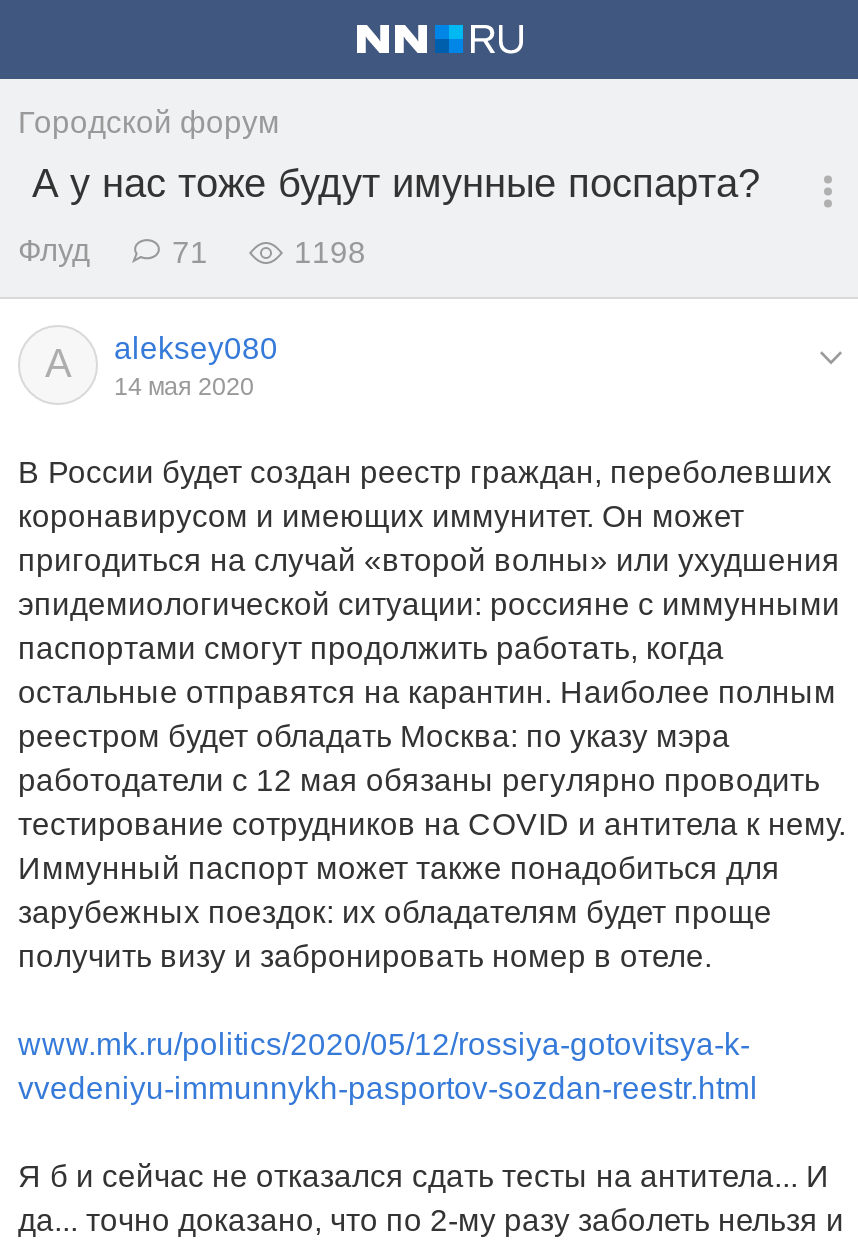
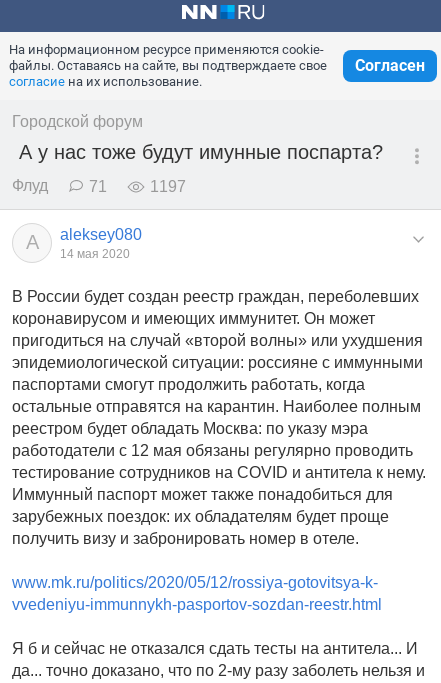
none -> [9,42,327,89] На информационном ресурсе применяются cookie- | файлы. Оставаясь на сайте, вы подтверждаете свое | согласие на их использование.
none -> [355,56,425,75] Согласен
[294,235,366,269] 1198 -> [150,178,186,195] 1197

